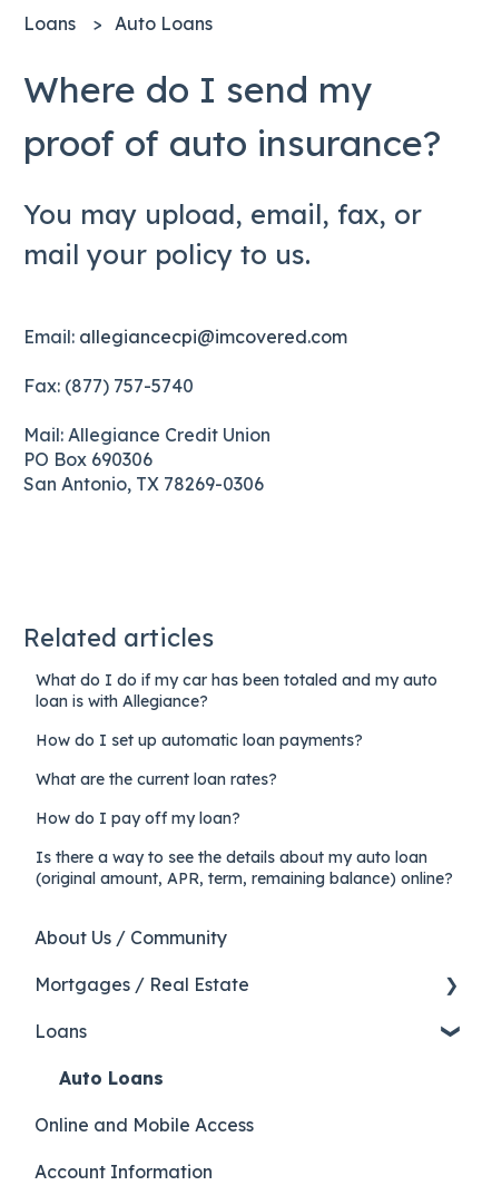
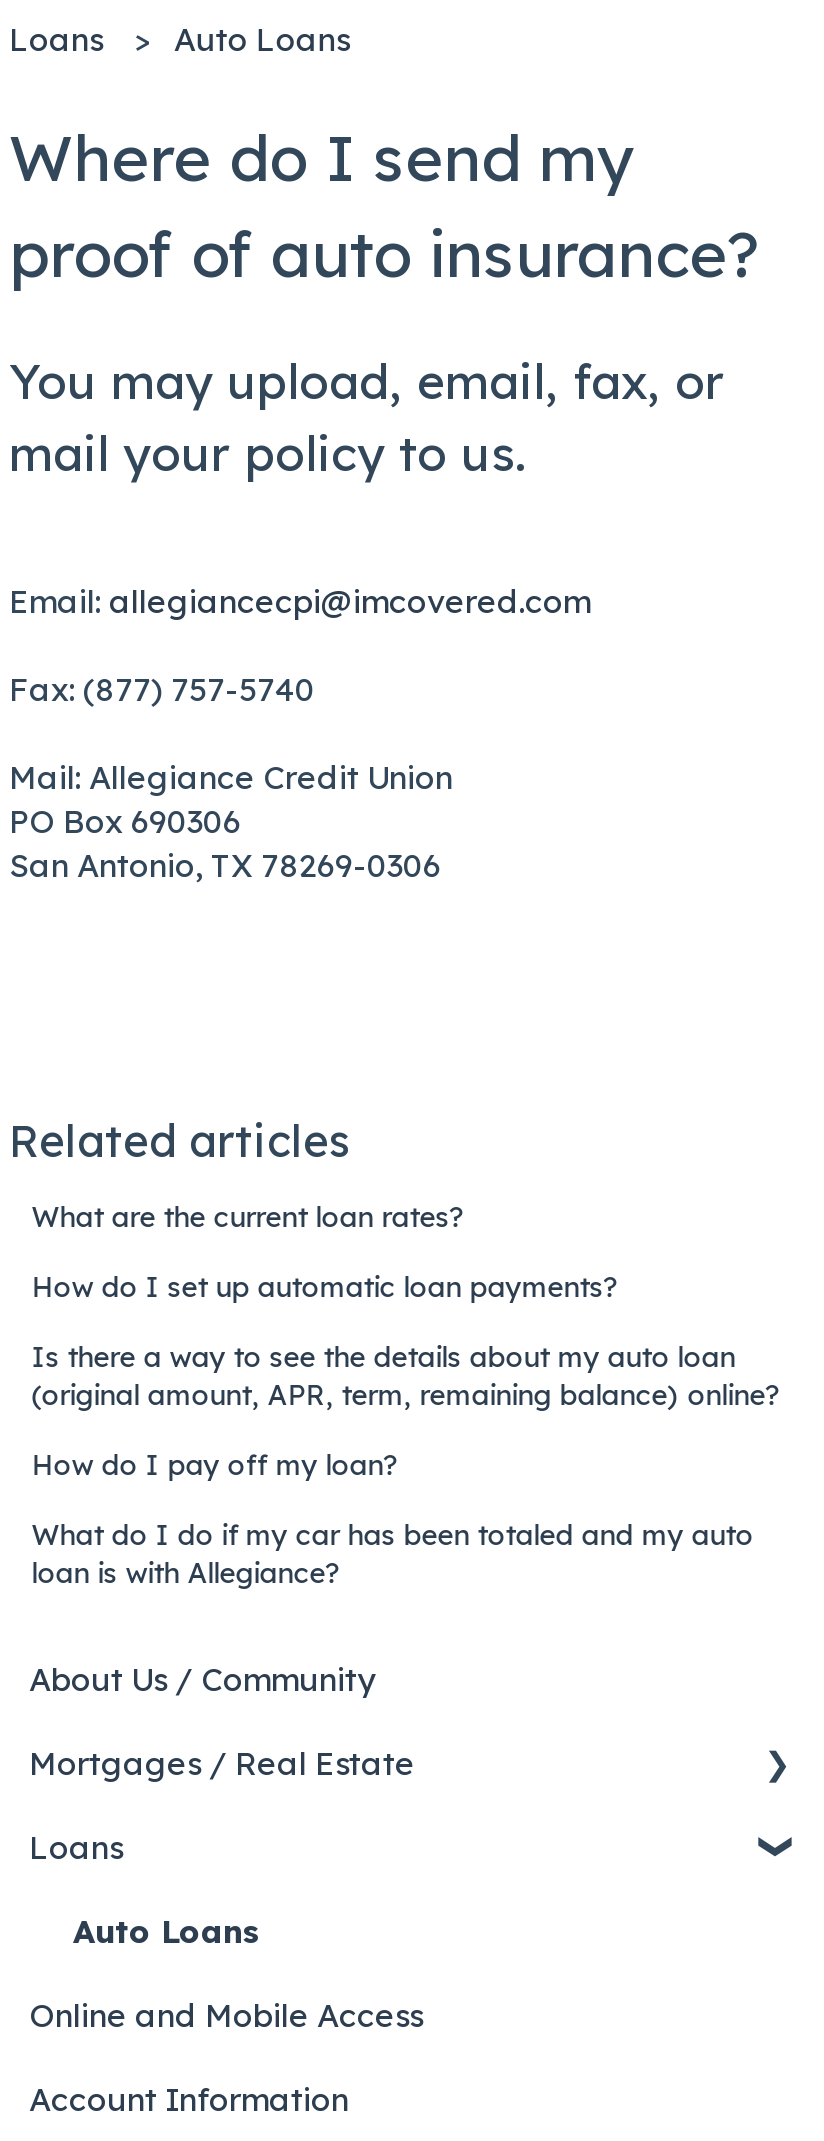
moved [36,670,438,711] -> [31,1516,753,1590]: What do I do if my car has been totaled and my auto | loan is with Allegiance?
moved [36,730,453,888] -> [31,1198,781,1482]: How do I set up automatic loan payments? | What are the current loan rates? | How do I pay off my loan? | Is there a way to see the details about my auto loan | (original amount, APR, term, remaining balance) online?

